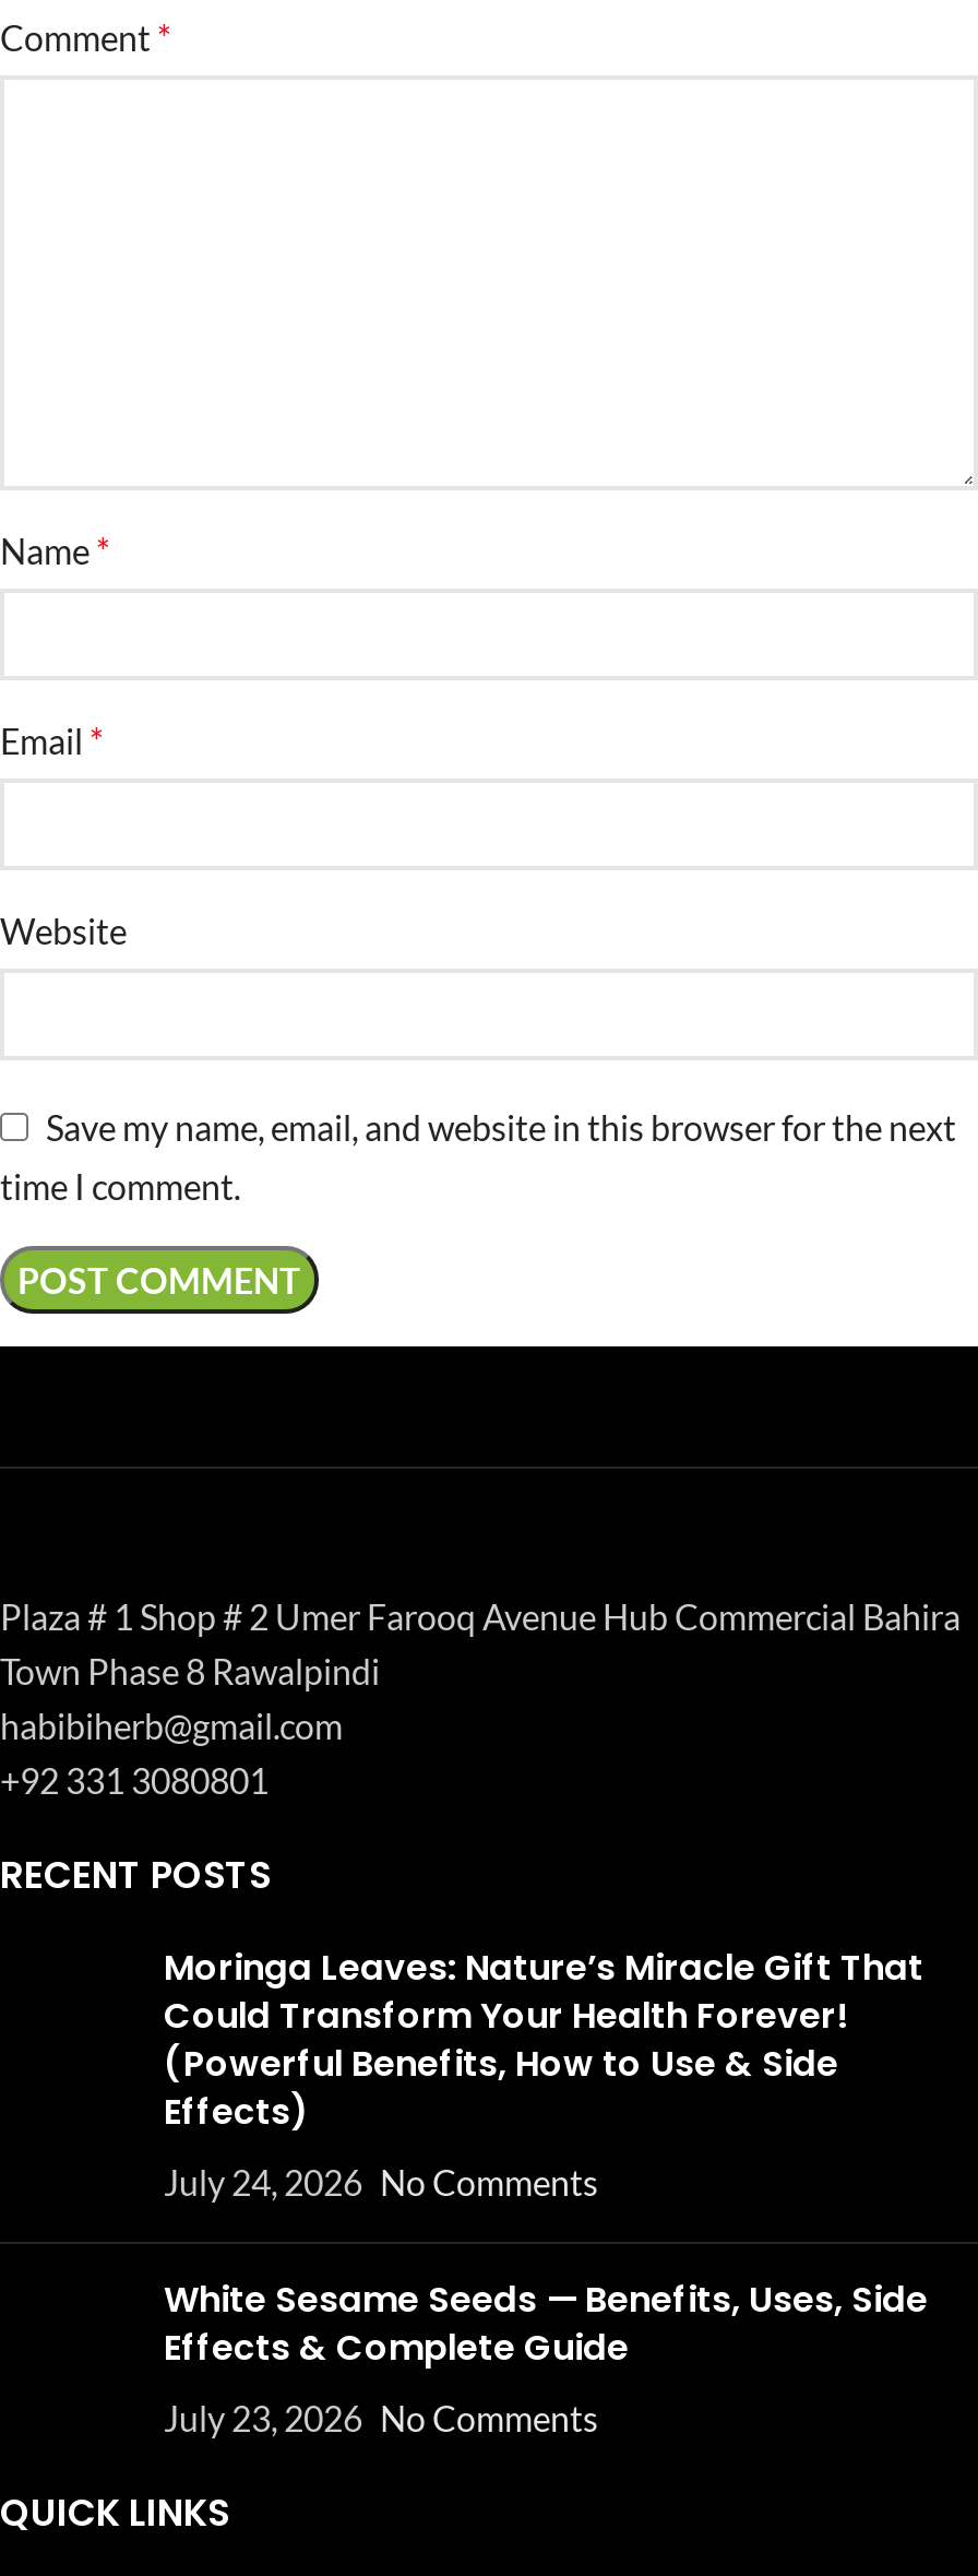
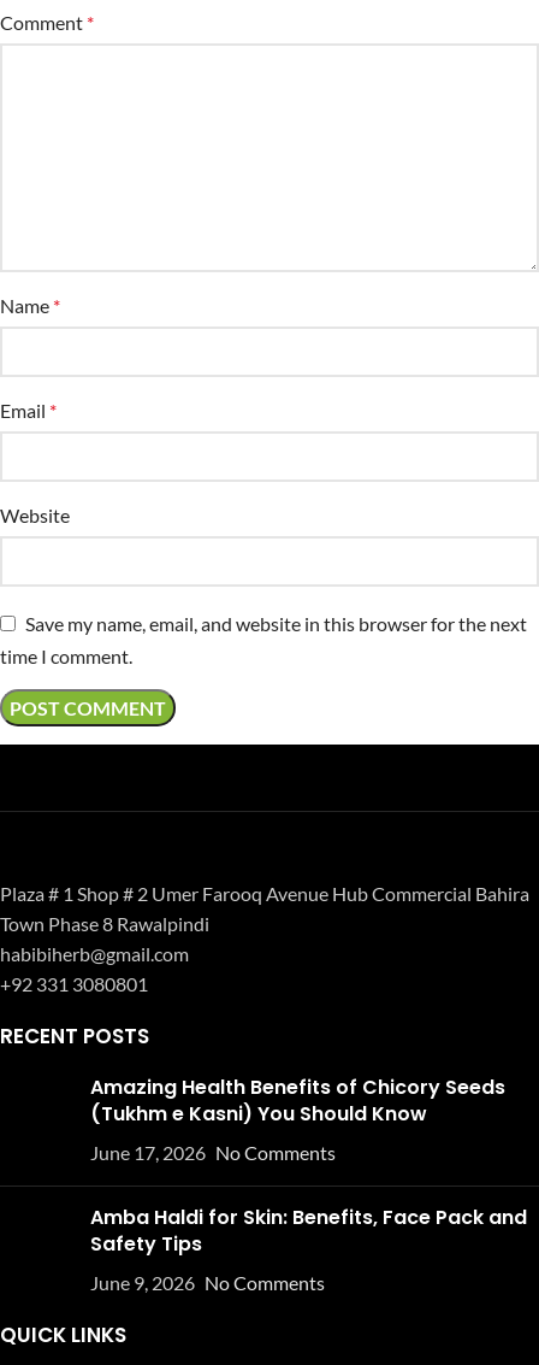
[164,1943,923,2137] Moringa Leaves: Nature’s Miracle Gift That | Could Transform Your Health Forever! | (Powerful Benefits, How to Use & Side | Effects) -> [90,1074,505,1128] Amazing Health Benefits of Chicory Seeds | (Tukhm e Kasni) You Should Know
[164,2161,598,2203] July 24, 2026 No Comments -> [90,1141,336,1164] June 17, 2026 No Comments
[164,2275,928,2373] White Sesame Seeds — Benefits, Uses, Side | Effects & Complete Guide -> [90,1204,527,1258] Amba Haldi for Skin: Benefits, Face Pack and | Safety Tips
[164,2397,598,2439] July 23, 2026 No Comments -> [90,1271,325,1294] June 9, 2026 No Comments

